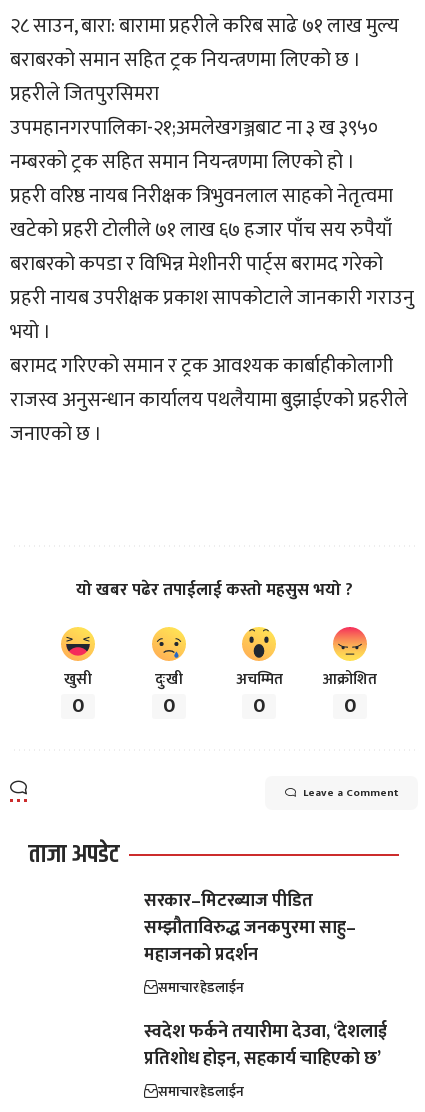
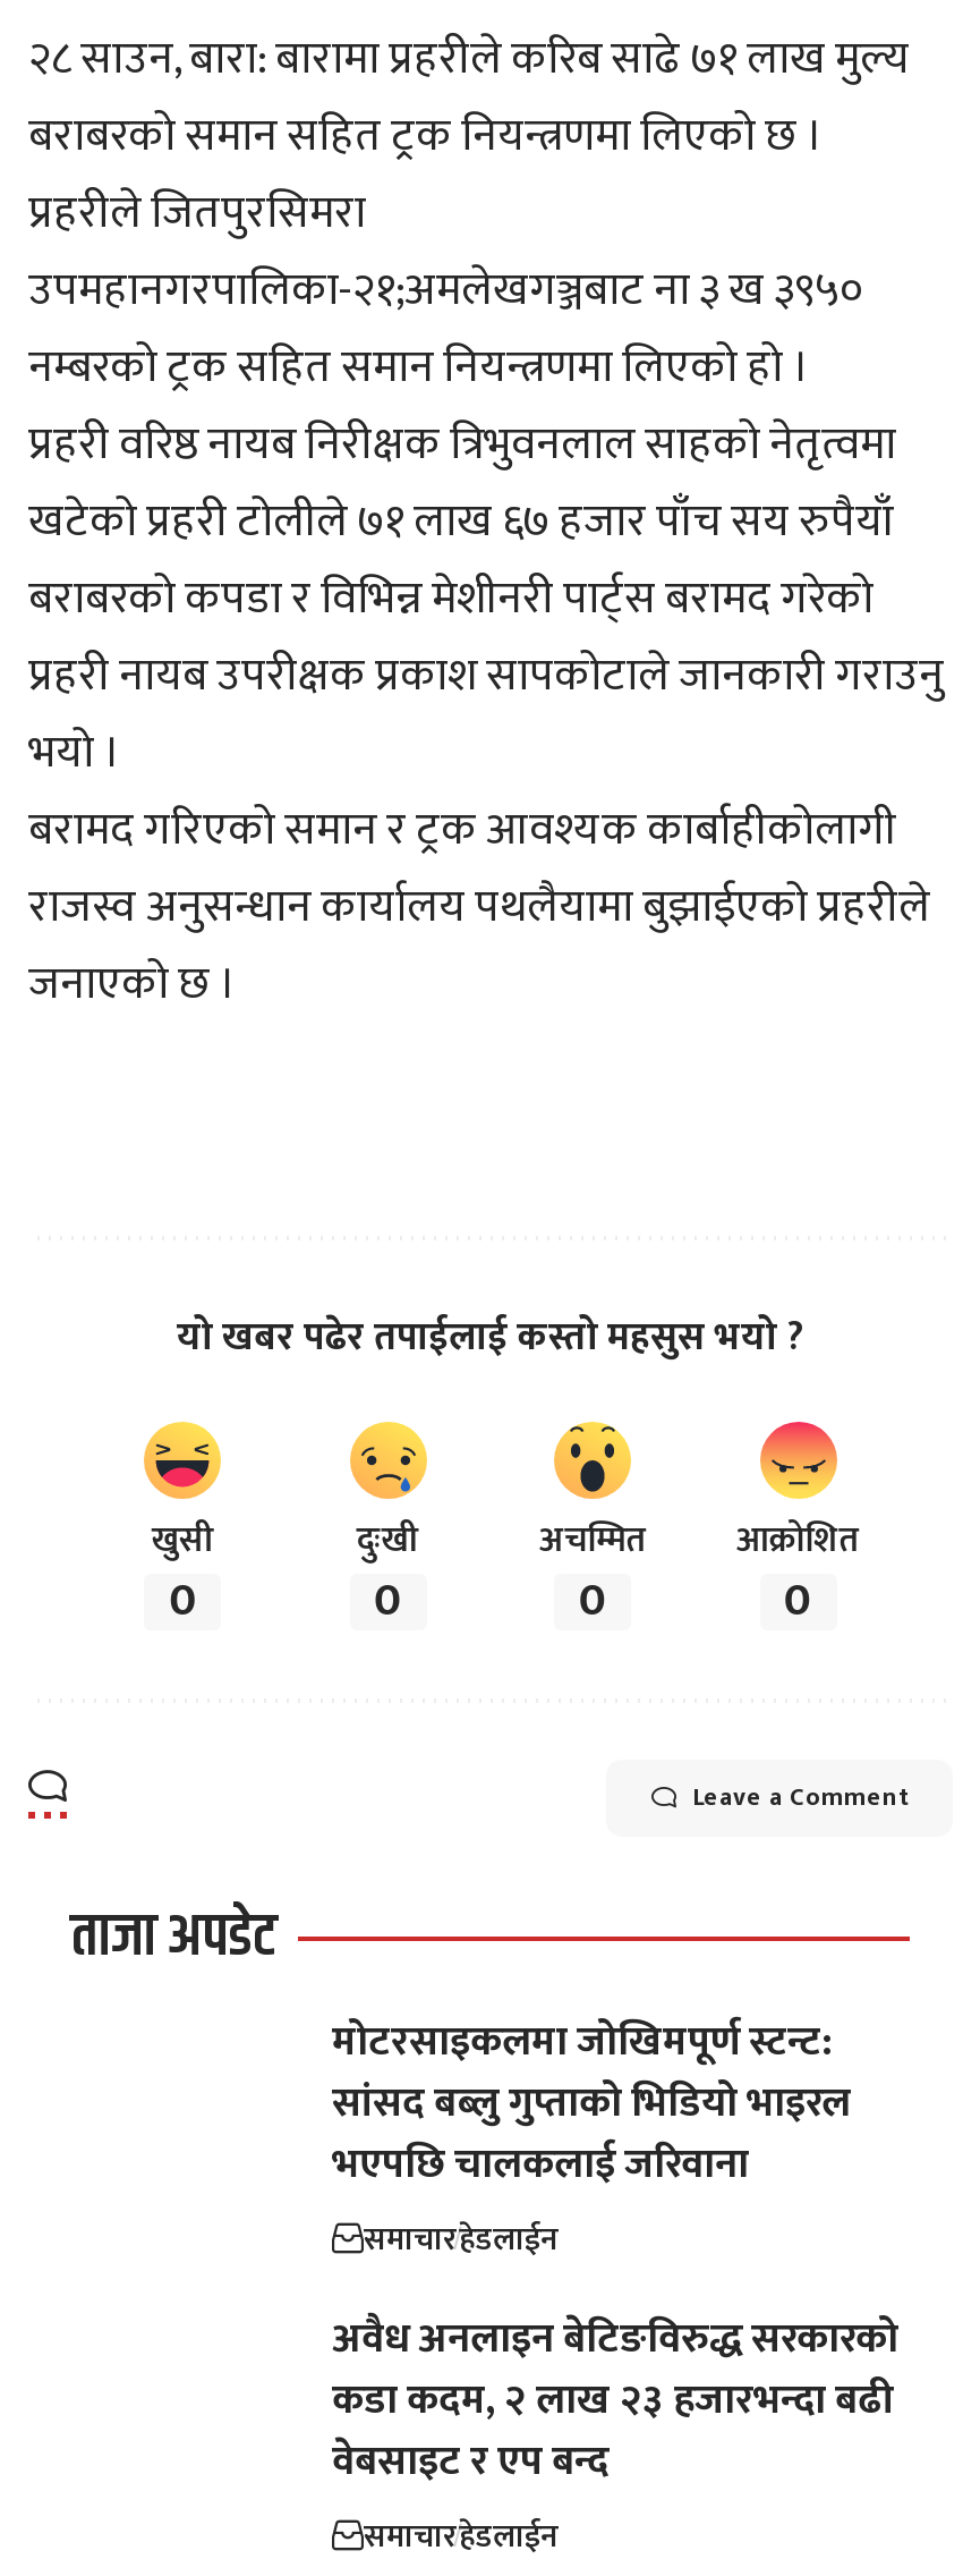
[144,886,356,970] सरकार–मिटरब्याज पीडित | सम्झौताविरुद्ध जनकपुरमा साहु– | महाजनको प्रदर्शन -> [332,2008,851,2199] मोटरसाइकलमा जोखिमपूर्ण स्टन्ट: | सांसद बब्लु गुप्ताको भिडियो भाइरल | भएपछि चालकलाई जरिवाना
[144,1017,387,1074] स्वदेश फर्कने तयारीमा देउवा, ‘देशलाई | प्रतिशोध होइन, सहकार्य चाहिएको छ’ -> [332,2305,898,2496] अवैध अनलाइन बेटिङविरुद्ध सरकारको | कडा कदम, २ लाख २३ हजारभन्दा बढी | वेबसाइट र एप बन्द

